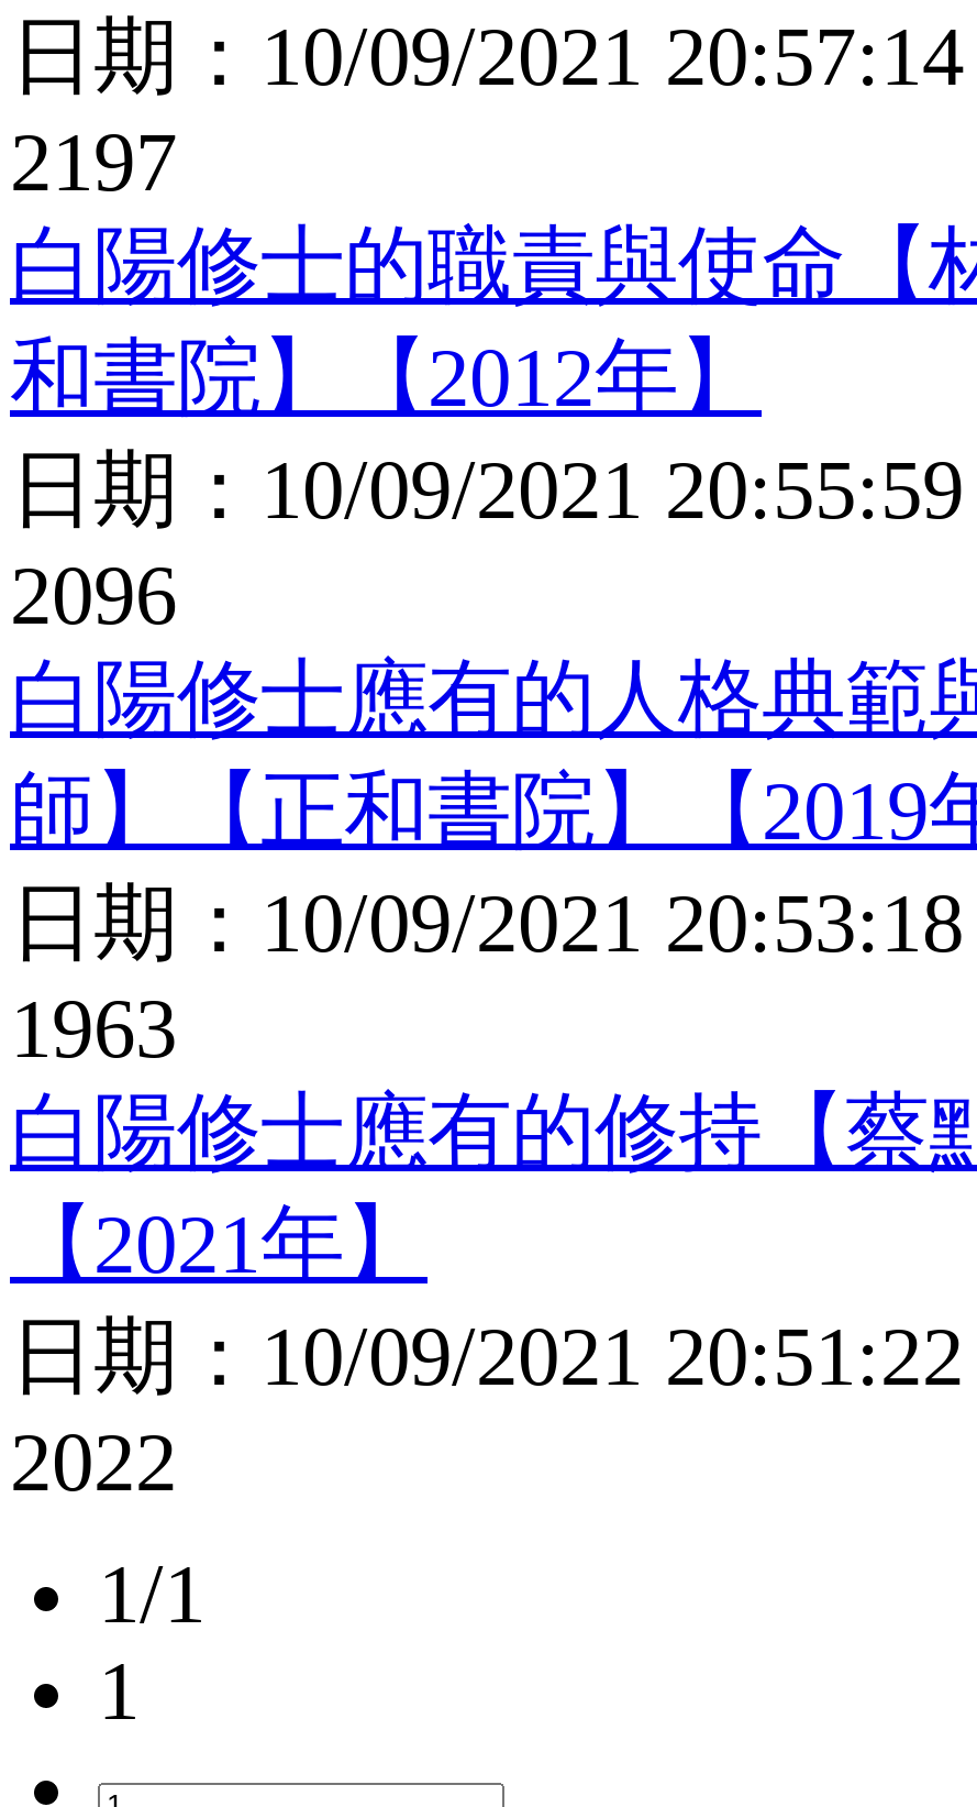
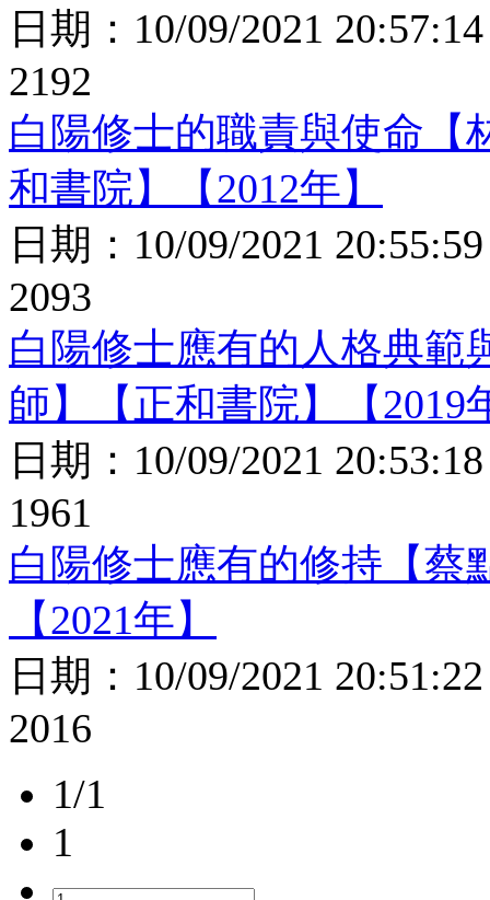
[10,115,177,208] 2197 -> [9,58,92,104] 2192
[10,549,177,641] 2096 -> [9,274,92,320] 2093
[10,982,177,1075] 1963 -> [9,489,92,535] 1961
[10,1415,177,1508] 2022 -> [9,705,92,751] 2016

